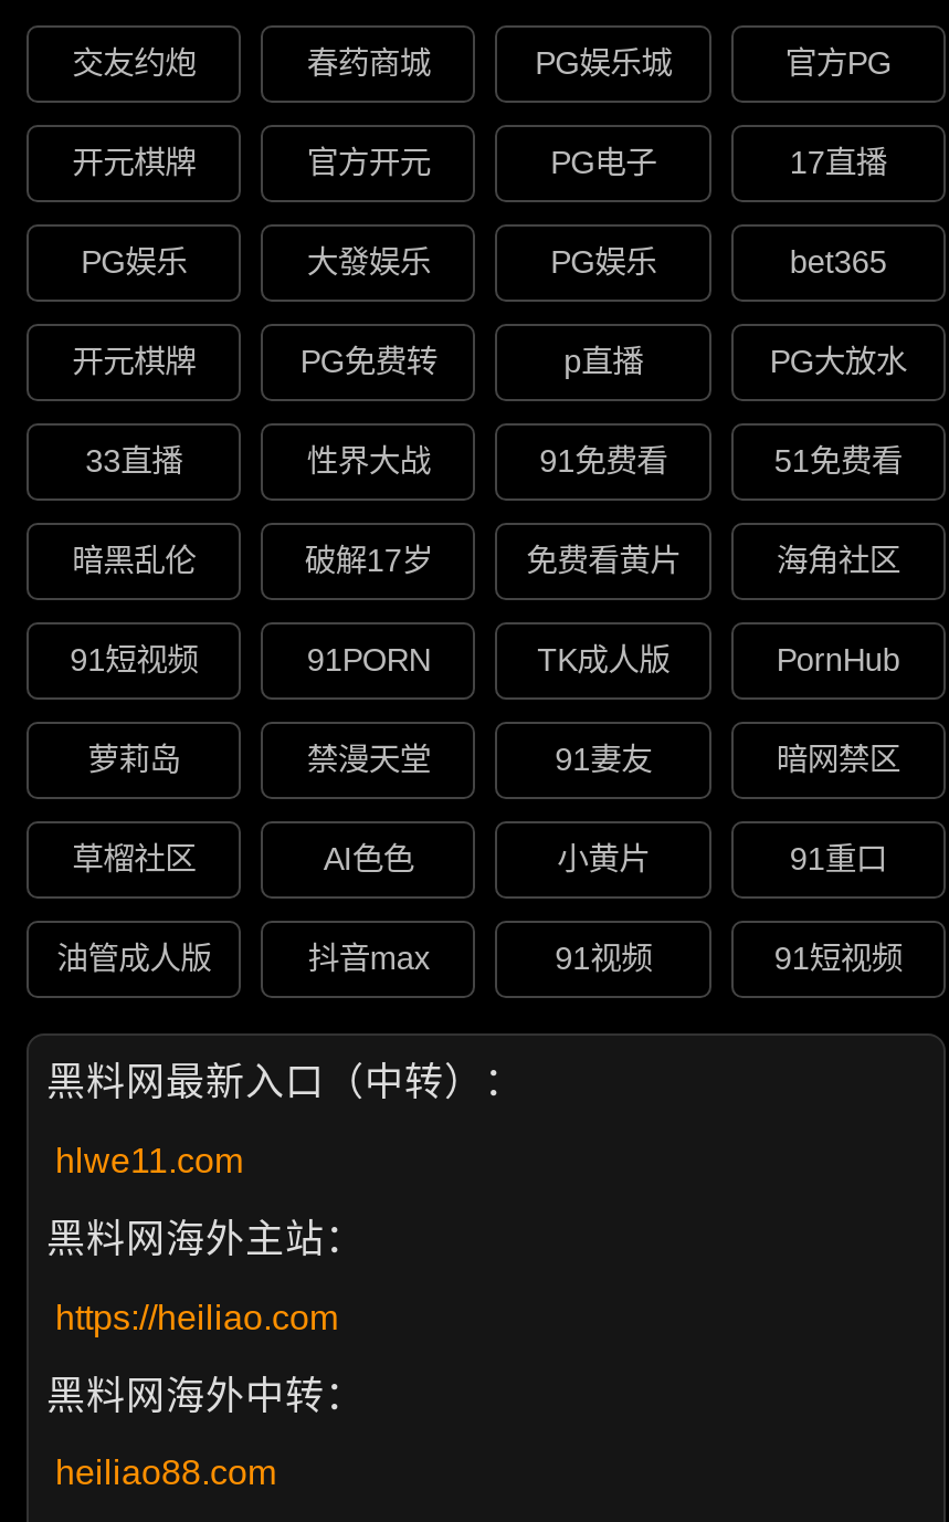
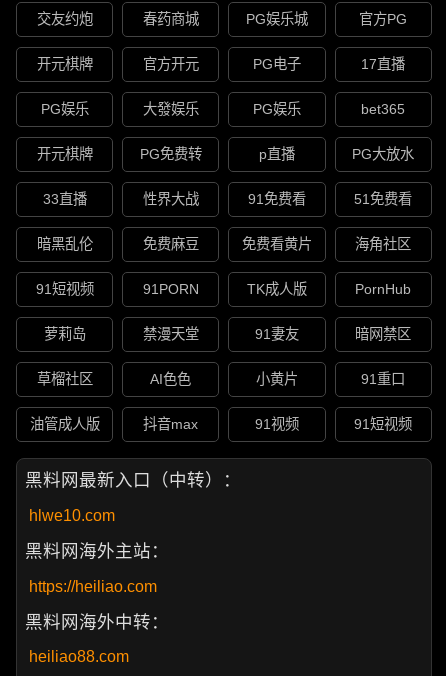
[304,544,433,579] 破解17岁 -> [143,236,199,252] 免费麻豆
[55,1141,243,1179] hlwe11.com -> [29,507,115,524] hlwe10.com

